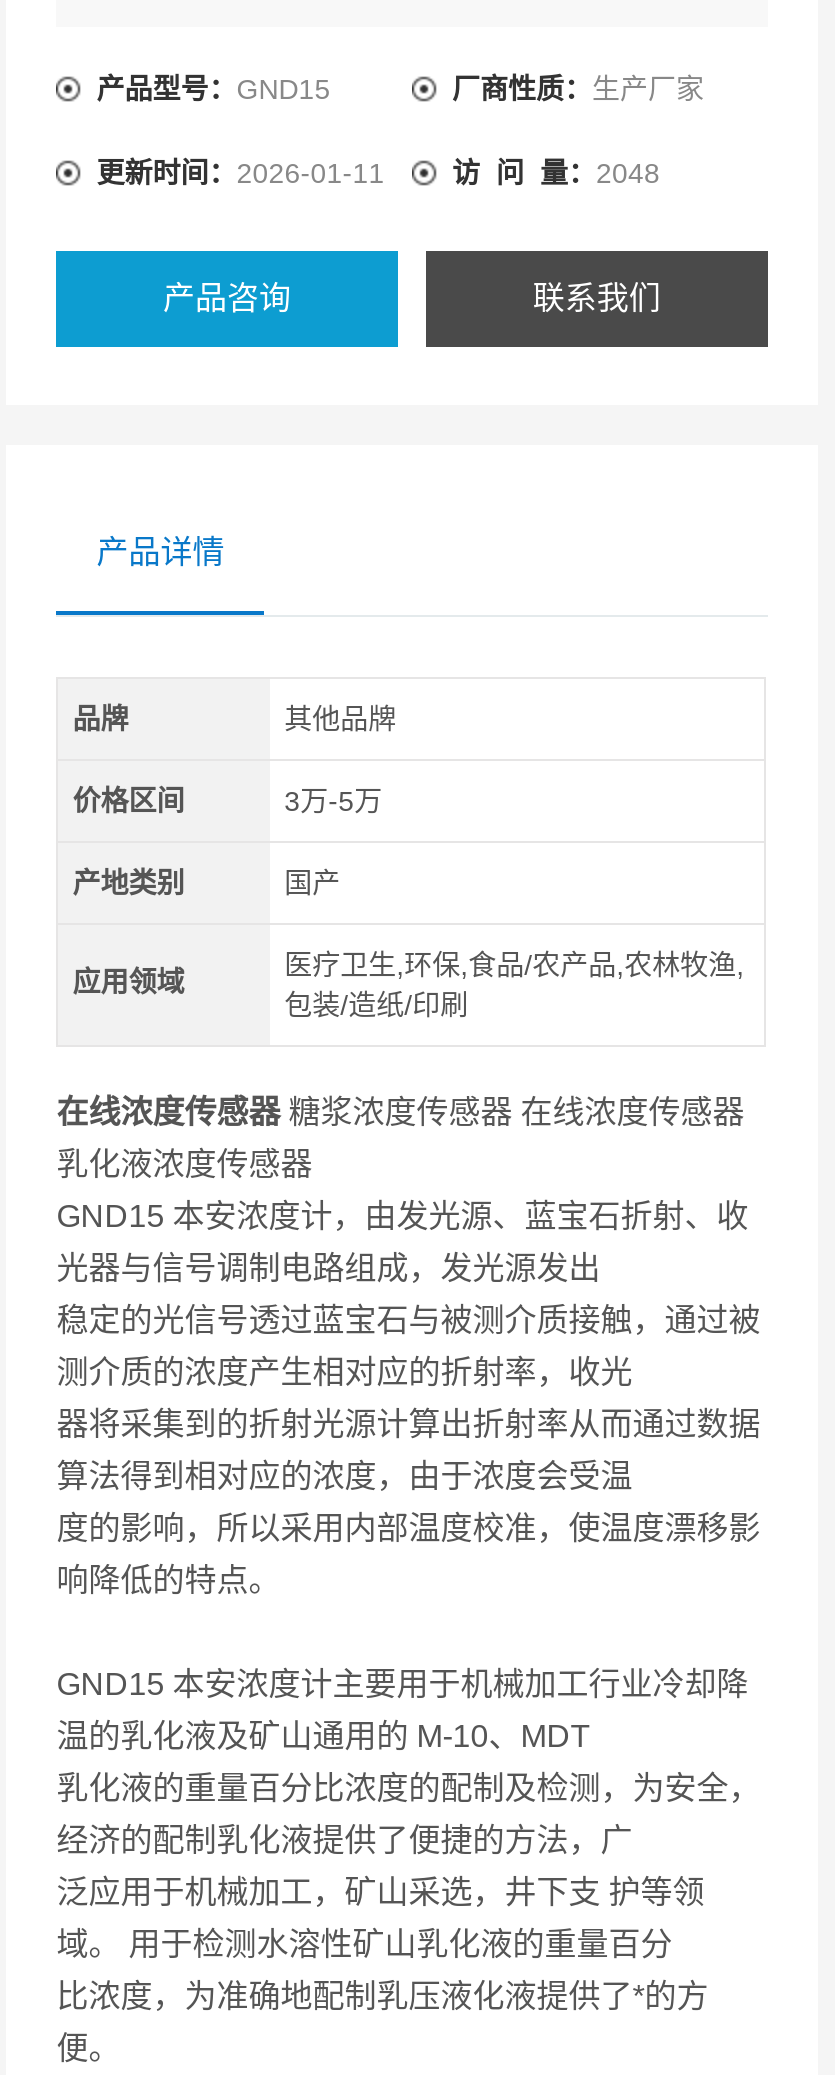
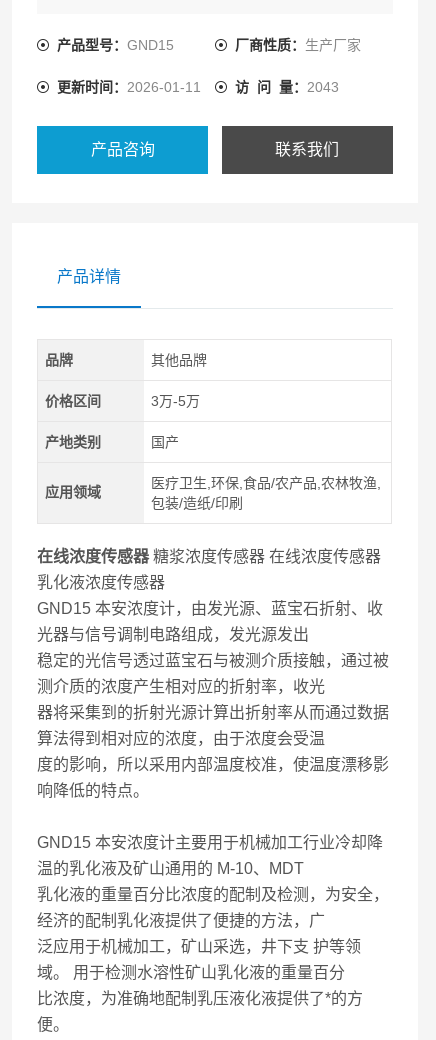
[452,157,660,189] 访 问 量：2048 -> [235,79,339,95] 访 问 量：2043

